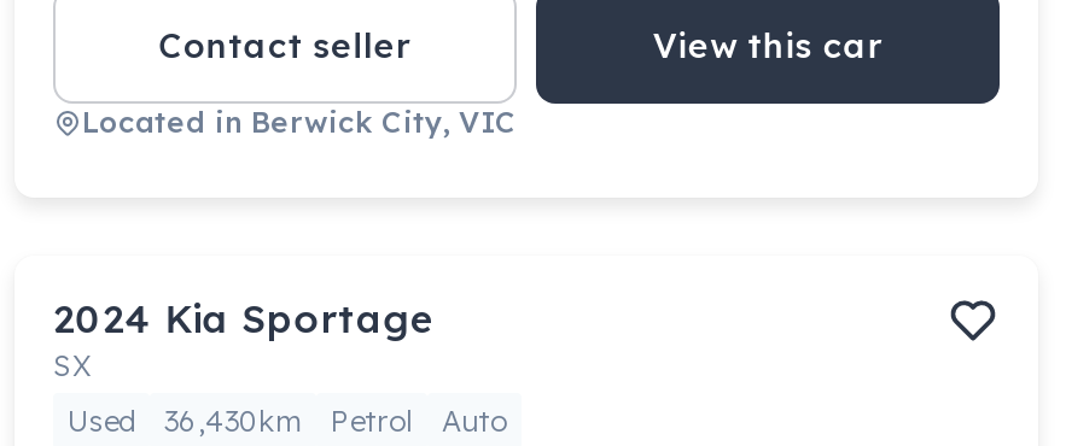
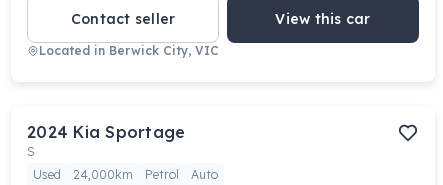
[53,347,92,383] SX -> [27,144,35,159] S
[68,403,507,439] Used 36,430km Petrol Auto -> [33,167,218,182] Used 24,000km Petrol Auto

